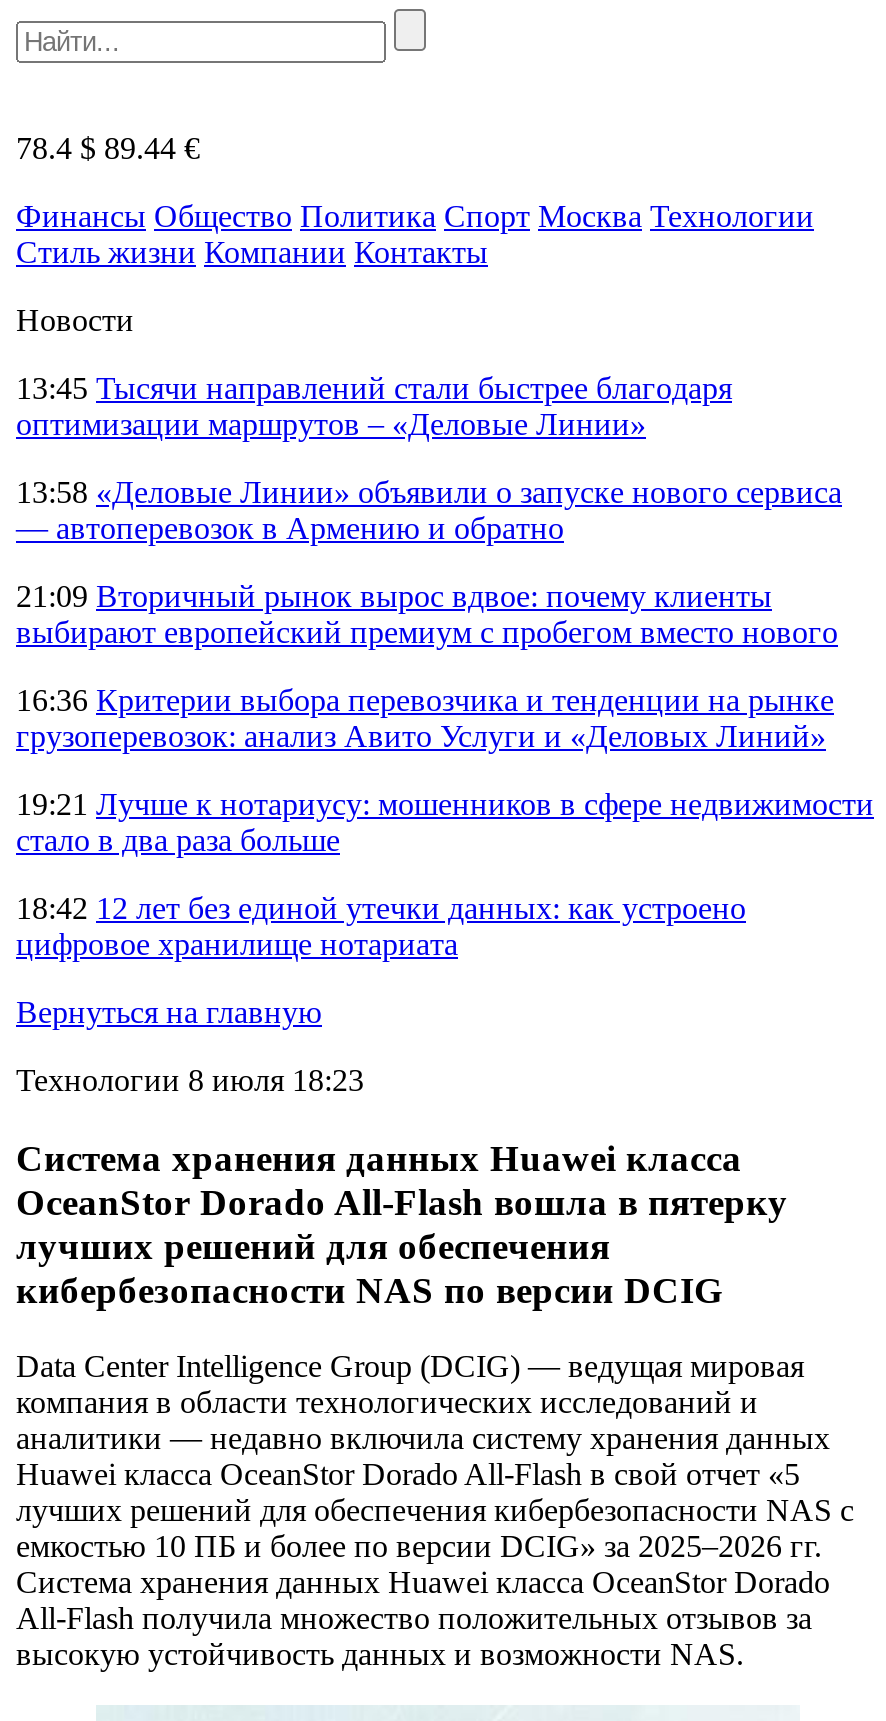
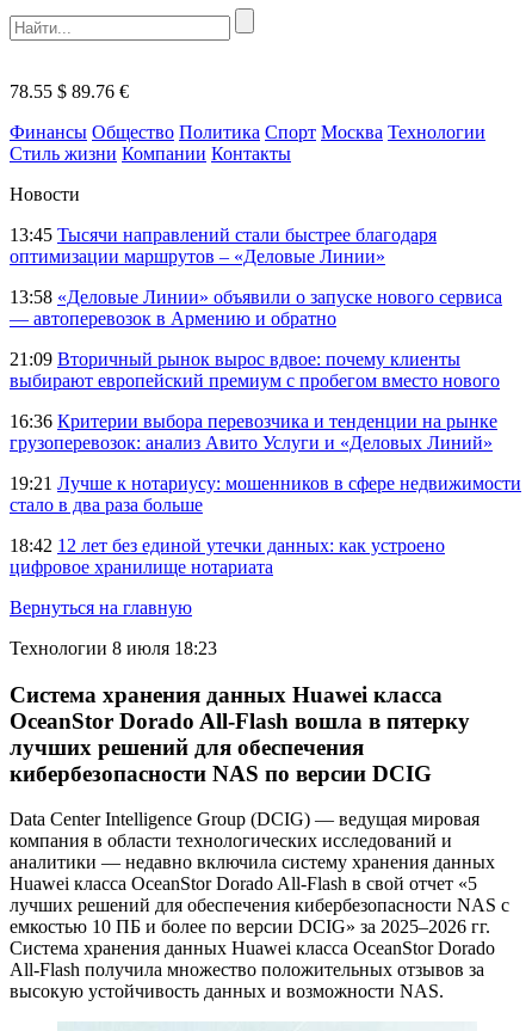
[16,131,200,165] 78.4 $ 89.44 € -> [10,81,129,102] 78.55 $ 89.76 €

